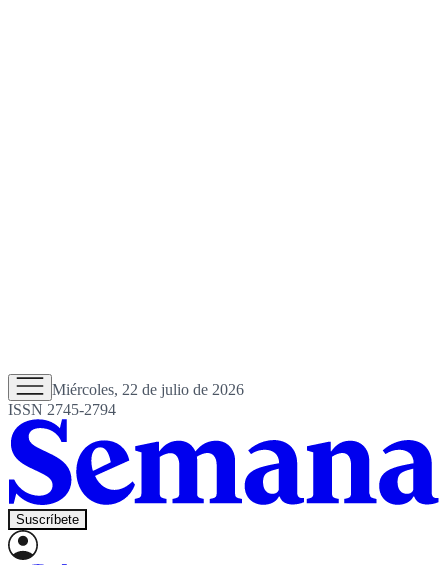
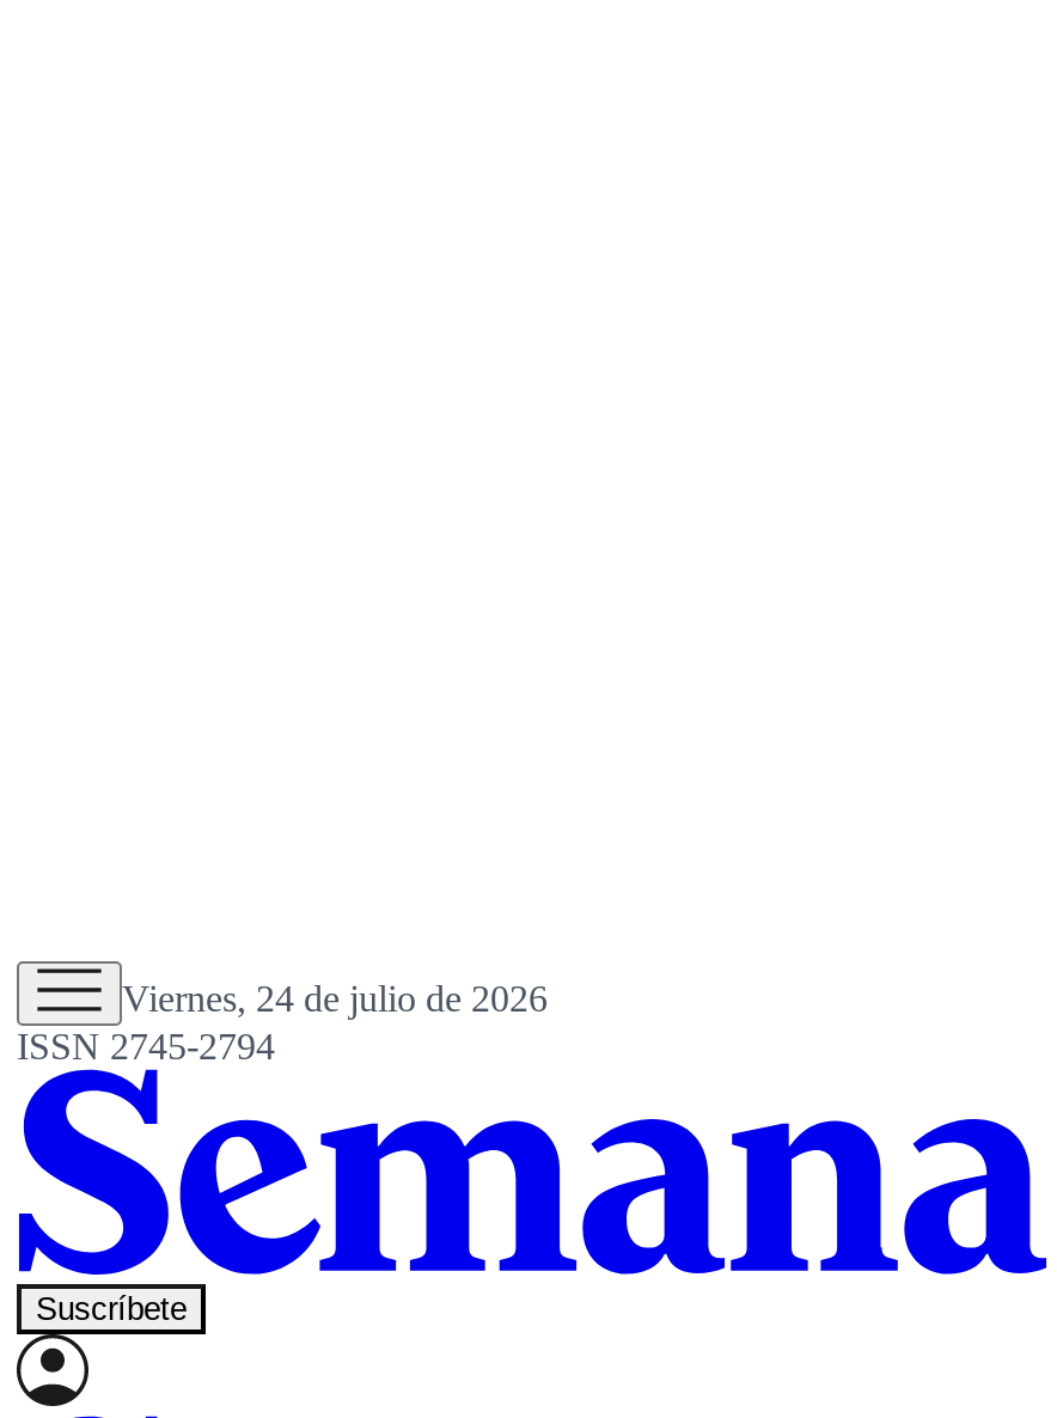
[52,381,244,398] Miércoles, 22 de julio de 2026 -> [122,978,548,1019] Viernes, 24 de julio de 2026

